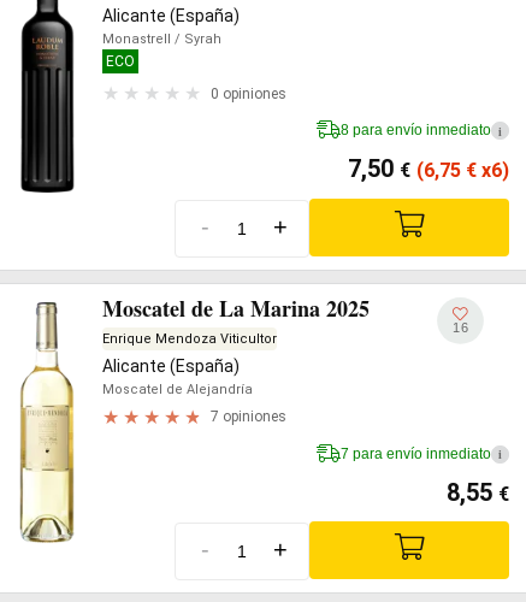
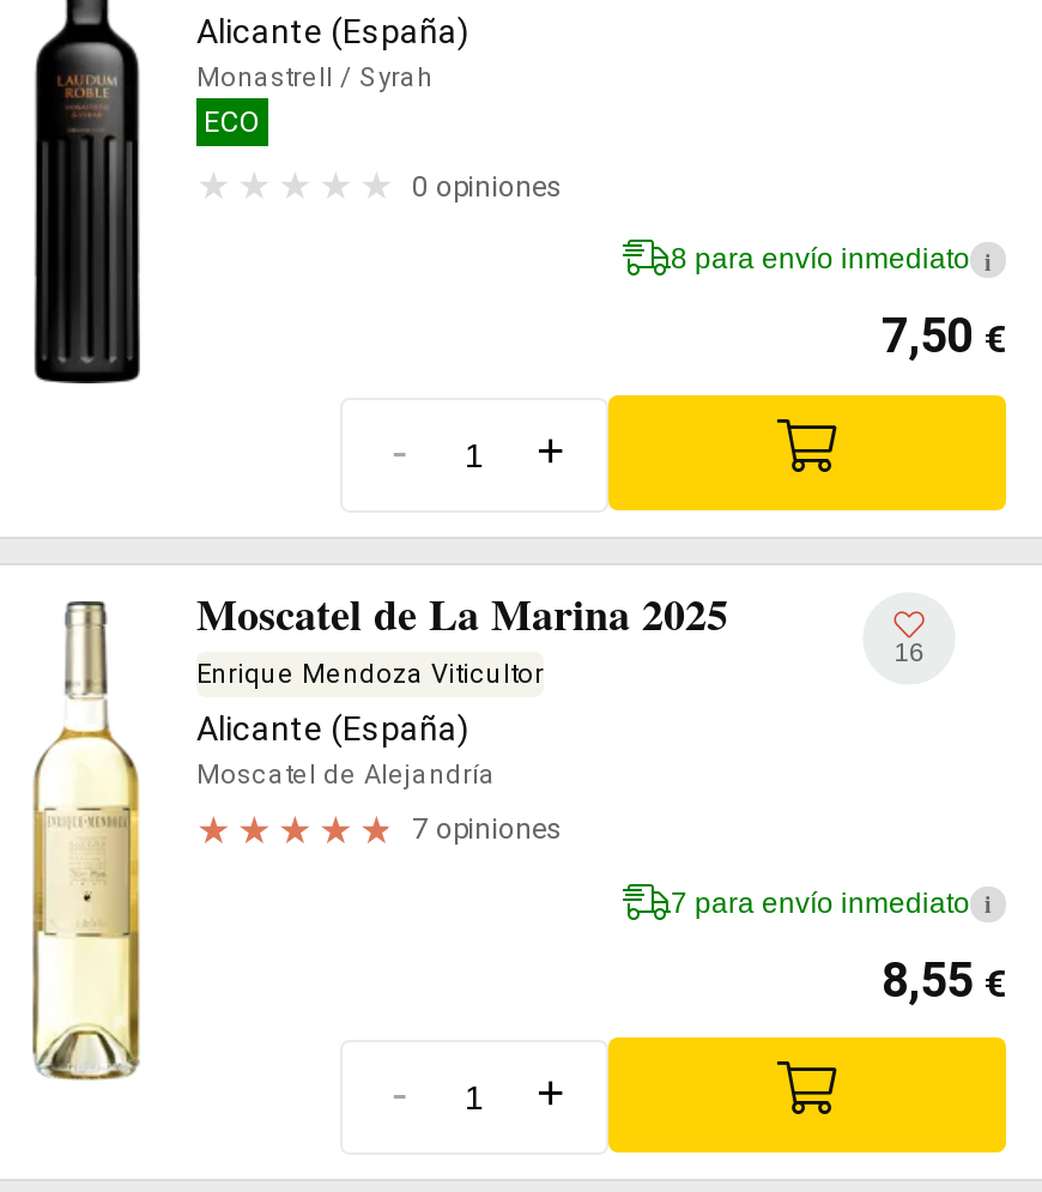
[348,154,509,183] 7,50 € (6,75 €x6) -> [882,307,1006,364] 7,50 €

